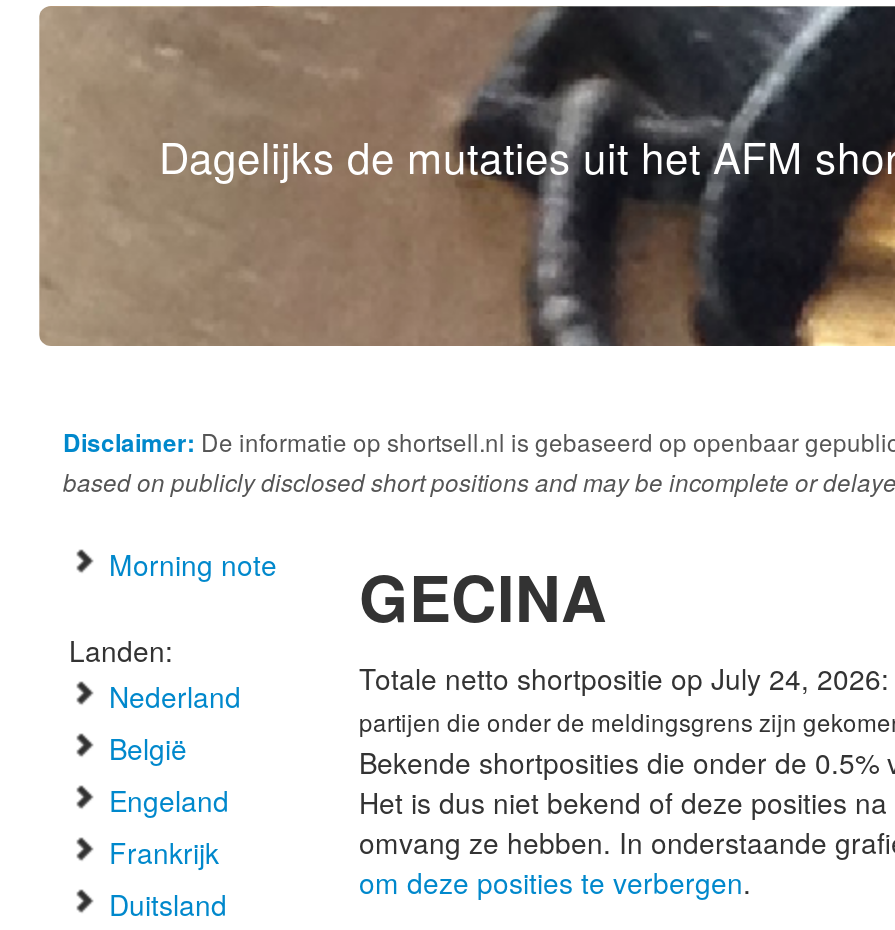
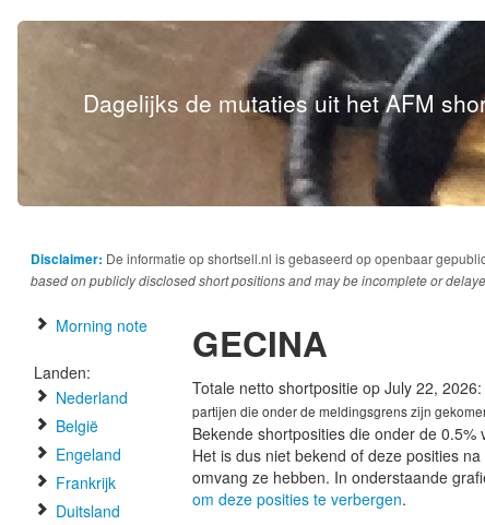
[359,658,895,698] Totale netto shortpositie op July 24, 2026: -> [192,377,485,398] Totale netto shortpositie op July 22, 2026:

